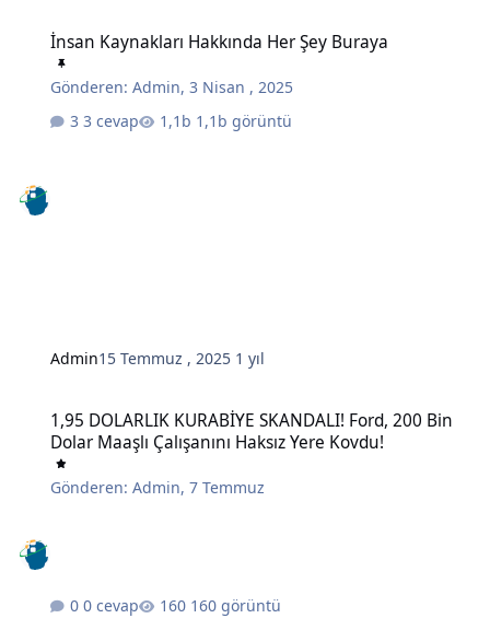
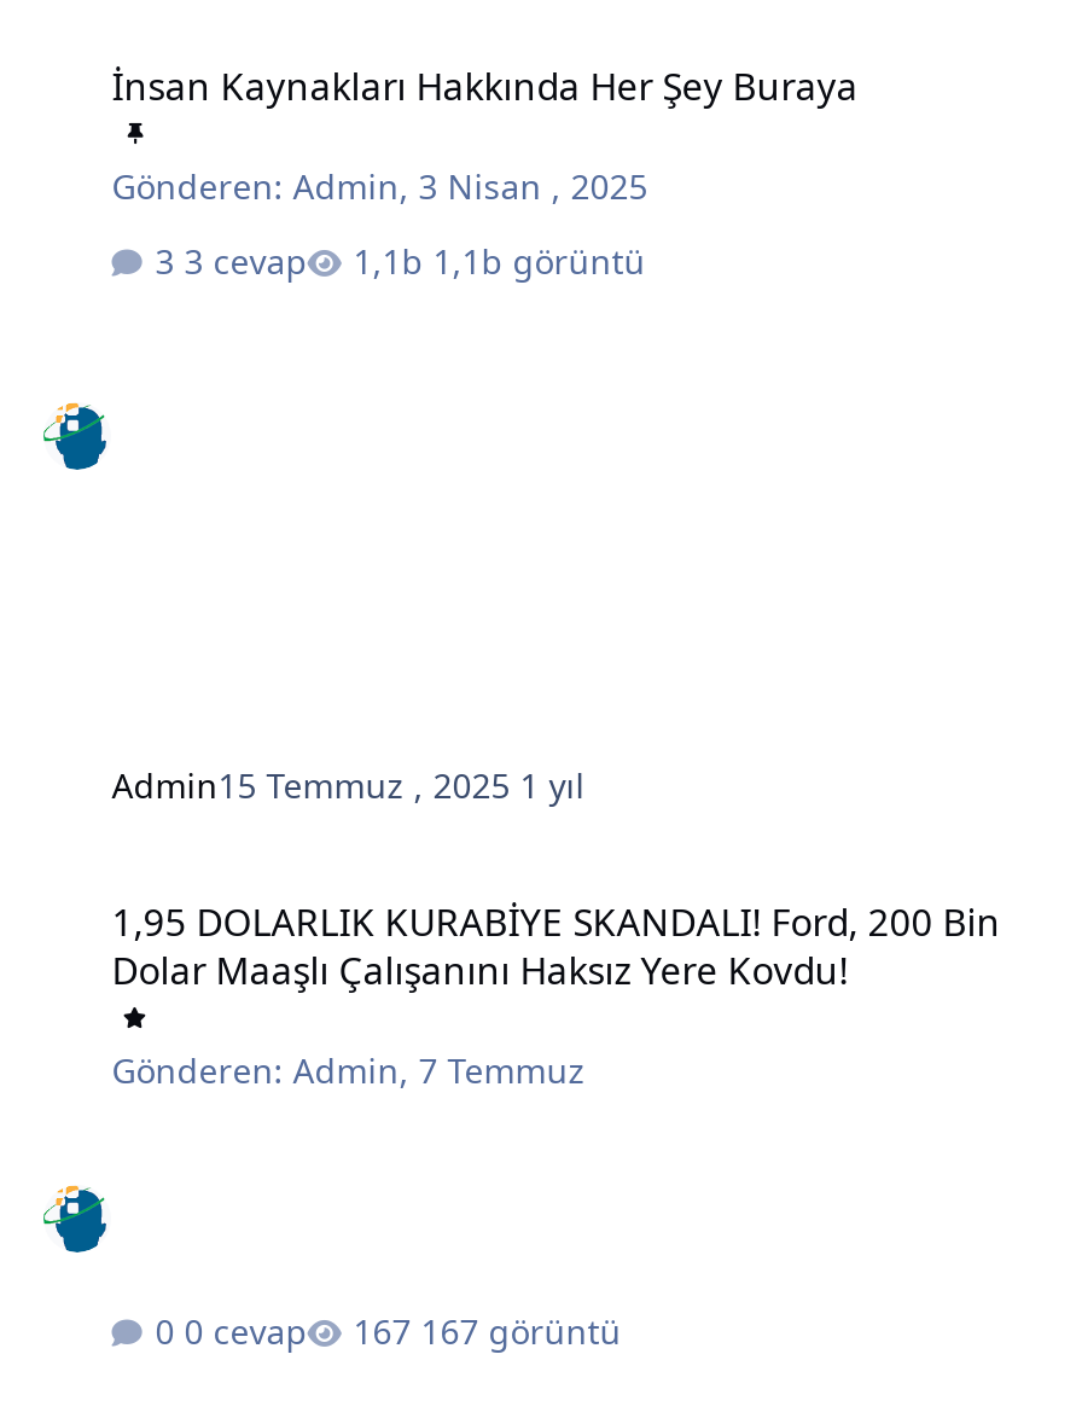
[191,595,281,615] 160 görüntü -> [421,1307,621,1353] 167 görüntü

